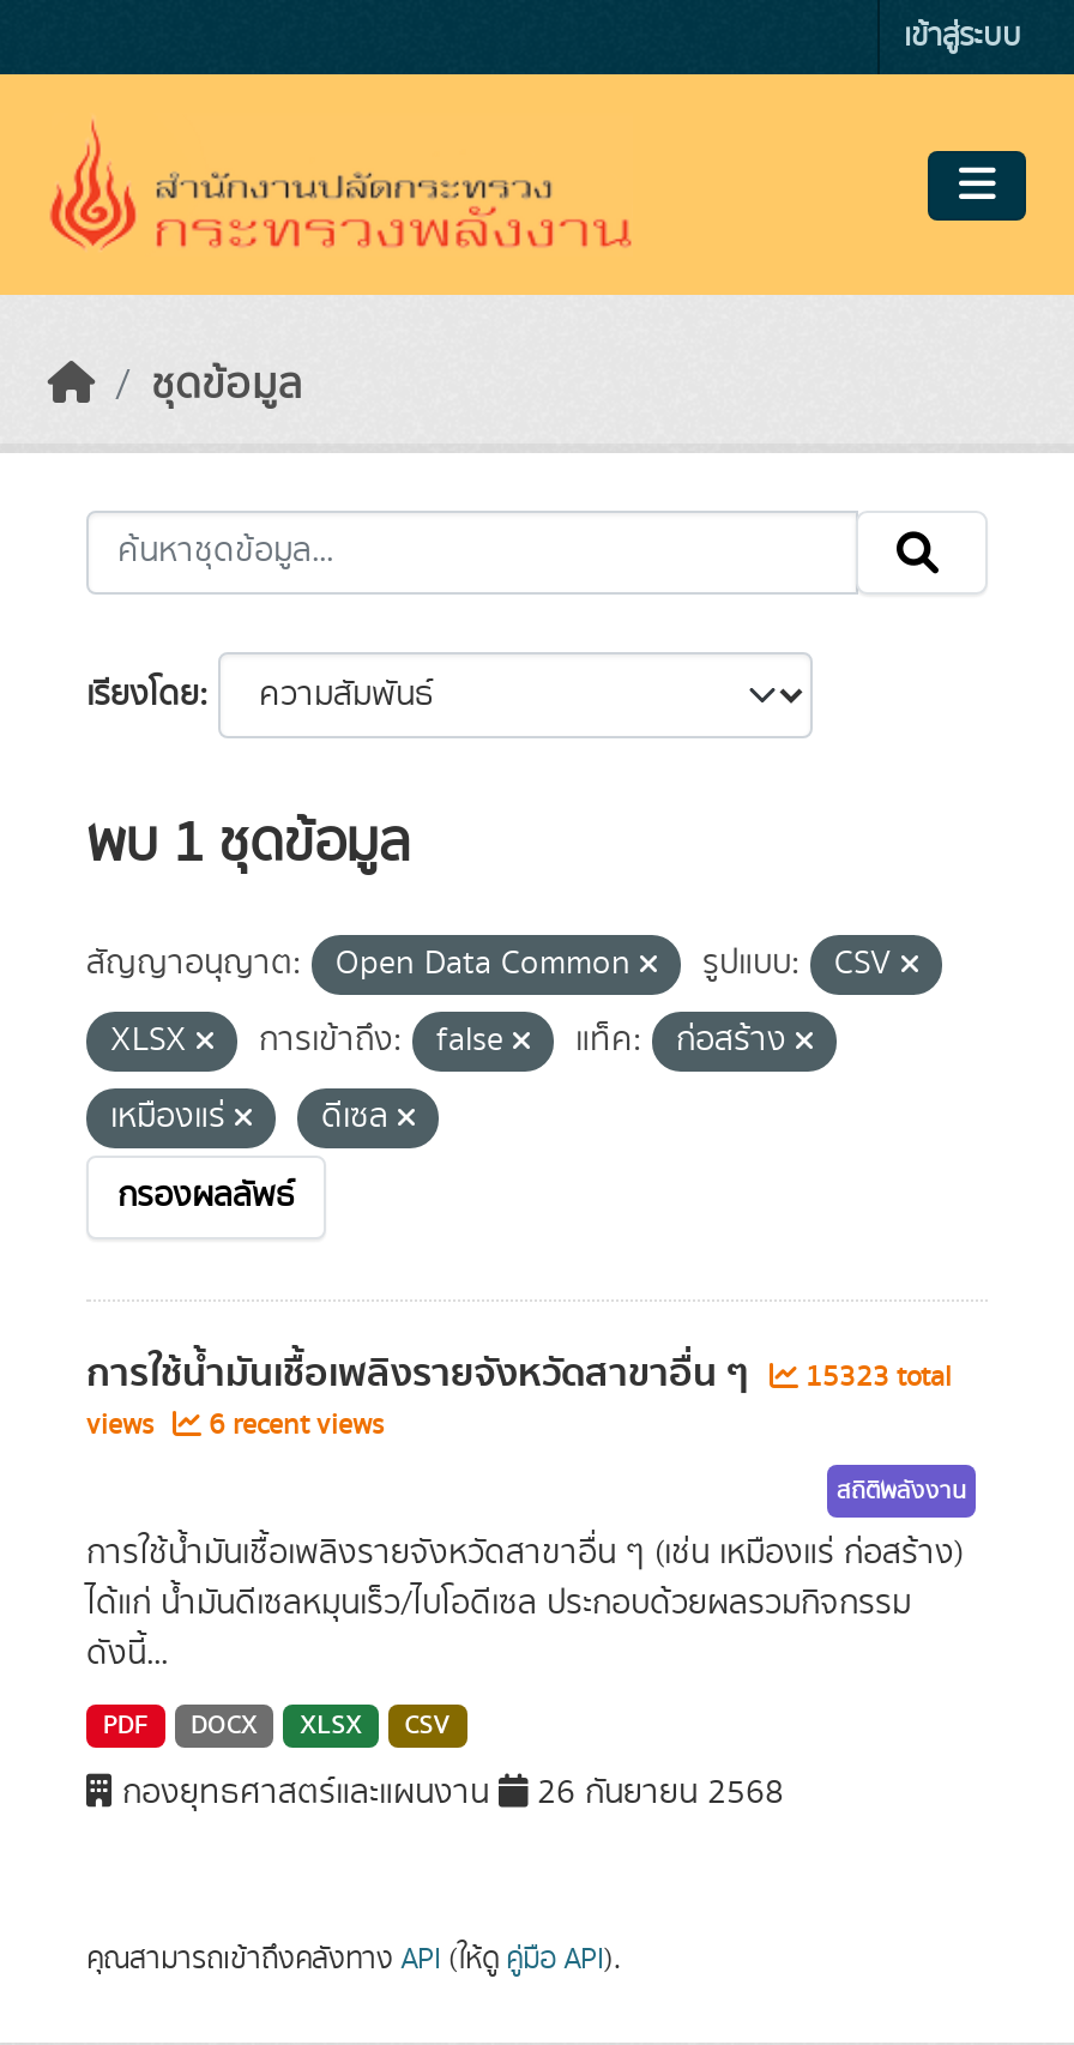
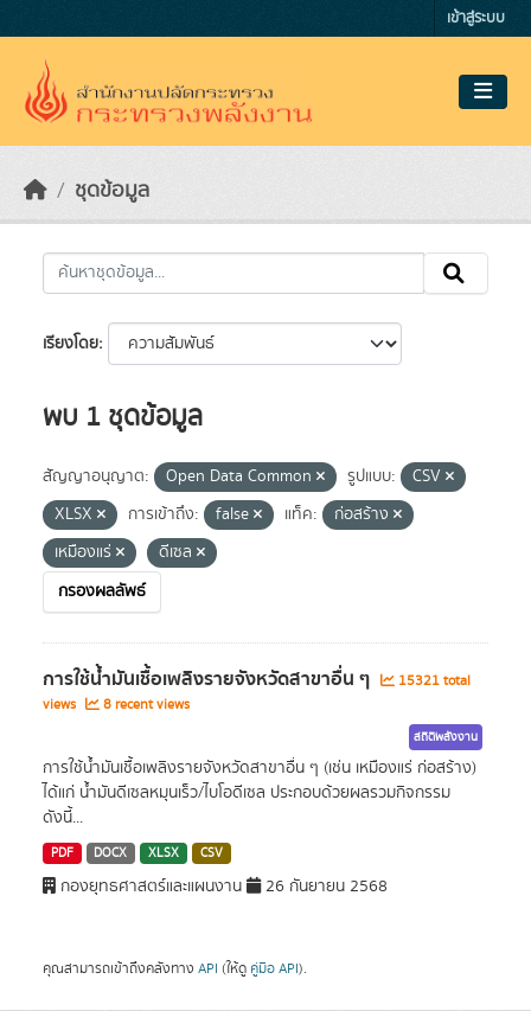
[86,1343,952,1405] การใช้น้ำมันเชื้อเพลิงรายจังหวัดสาขาอื่น ๆ 15323 total -> [43,664,471,695] การใช้น้ำมันเชื้อเพลิงรายจังหวัดสาขาอื่น ๆ 15321 total
[86,1405,384,1446] views 6 recent views -> [43,695,190,715] views 8 recent views

